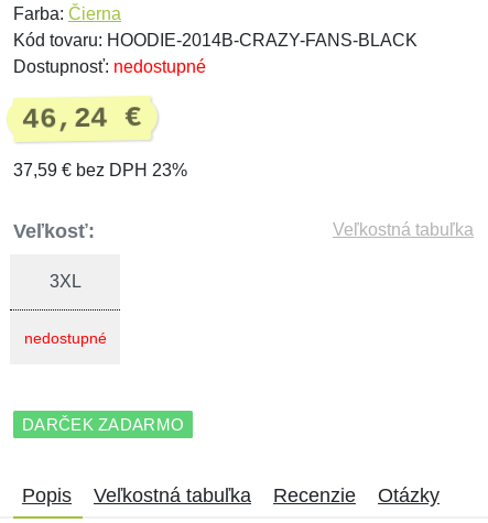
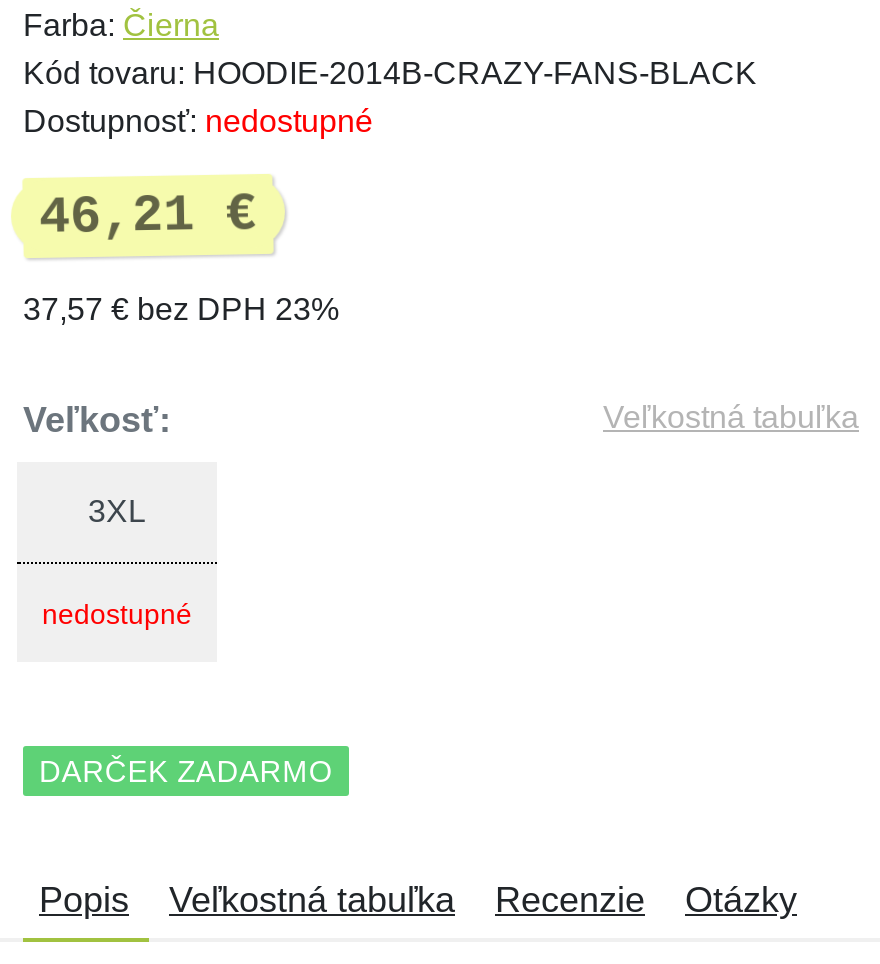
[22,101,142,136] 46,24 € -> [38,184,257,248] 46,21 €
[13,161,187,179] 37,59 € bez DPH 23% -> [23,292,339,326] 37,57 € bez DPH 23%

